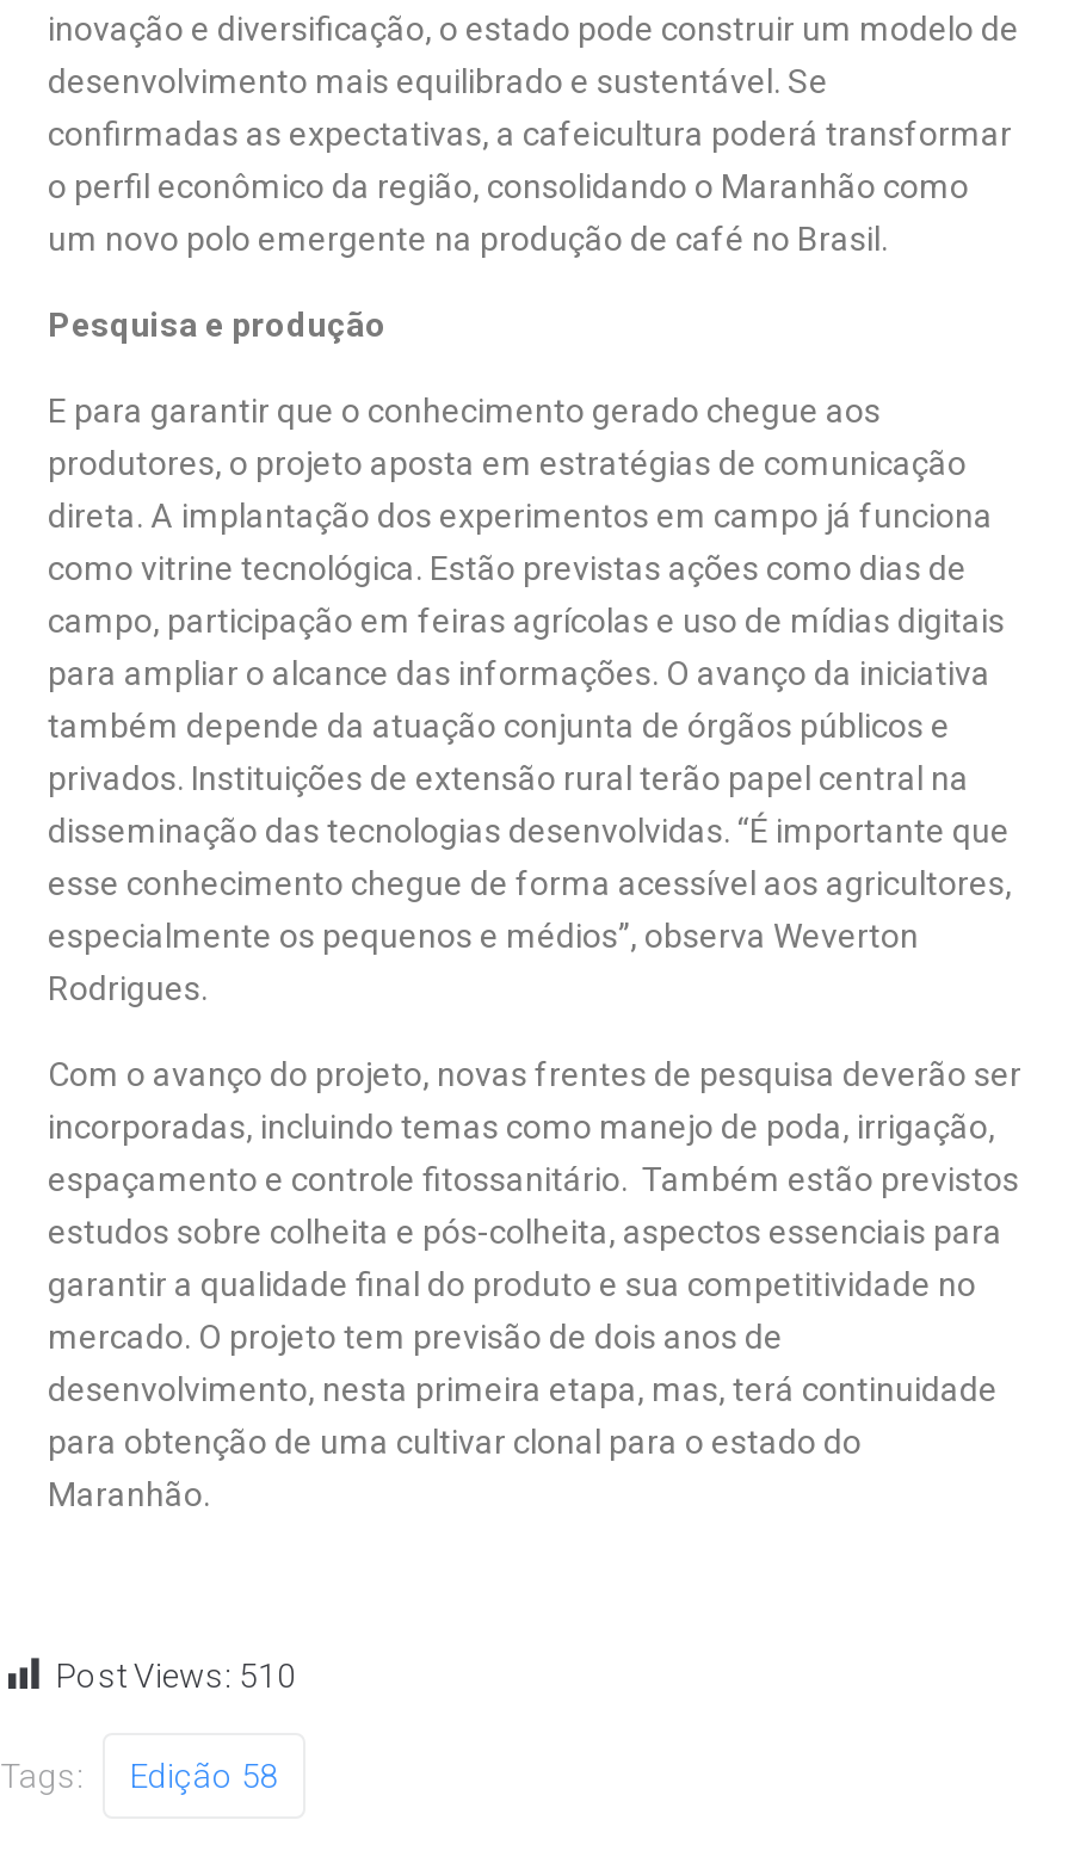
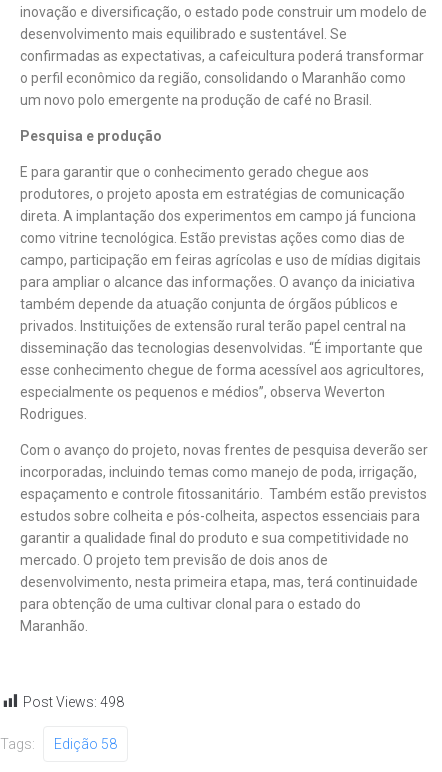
[55,1656,296,1694] Post Views: 510 -> [23,694,124,710] Post Views: 498

